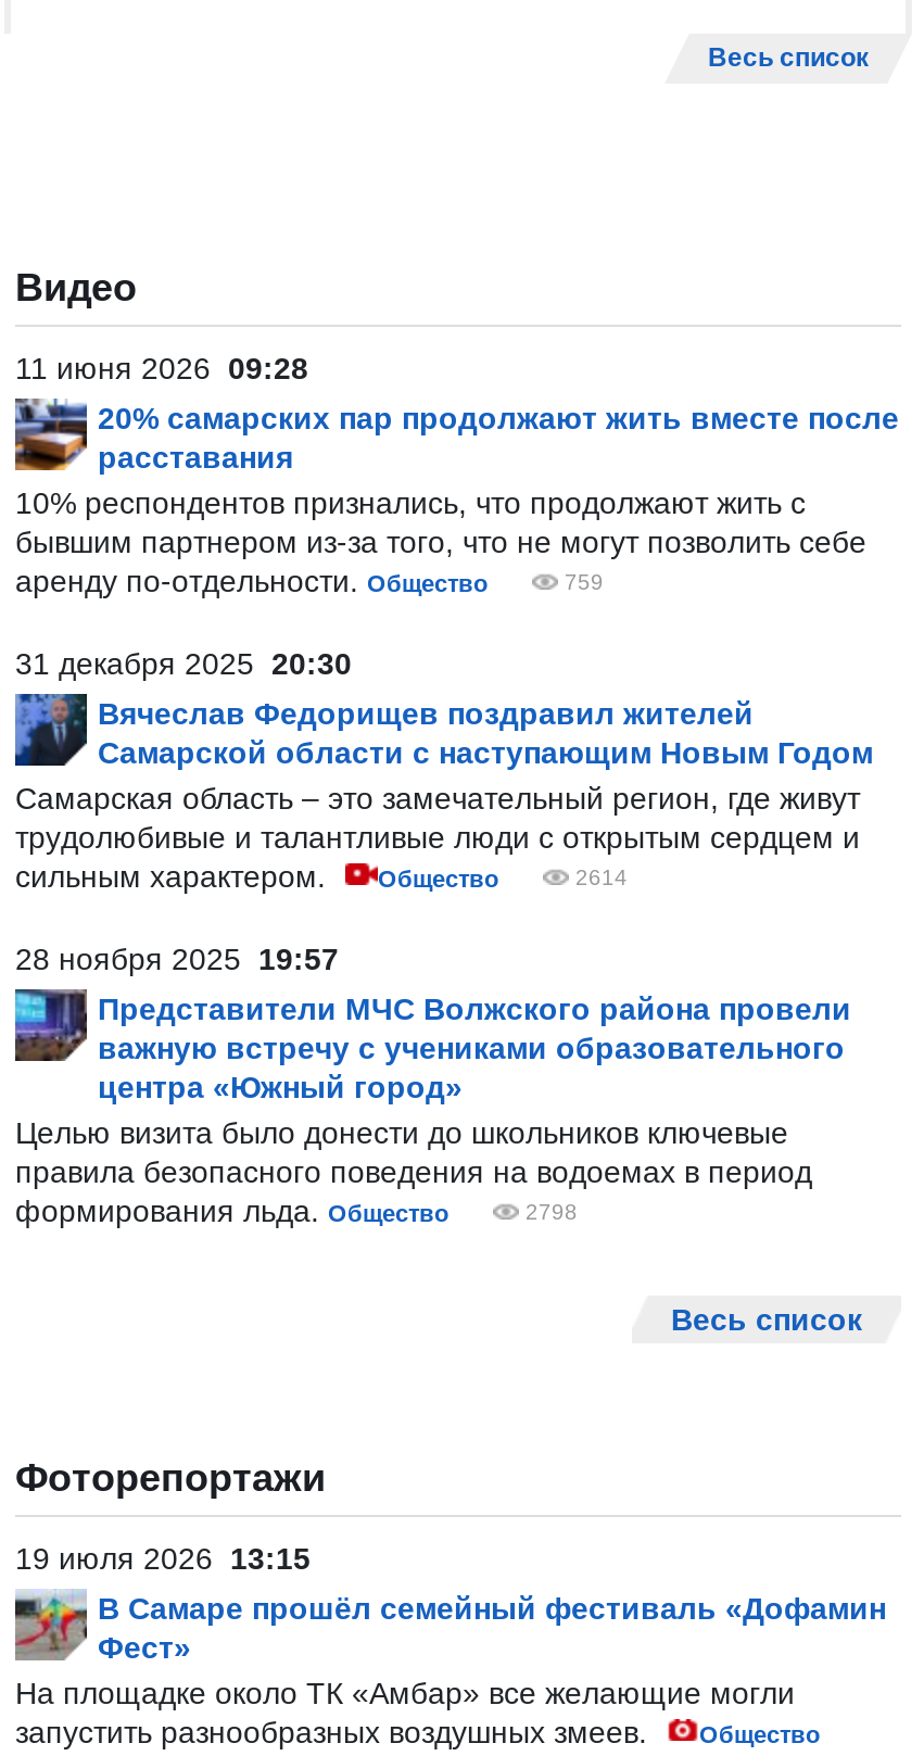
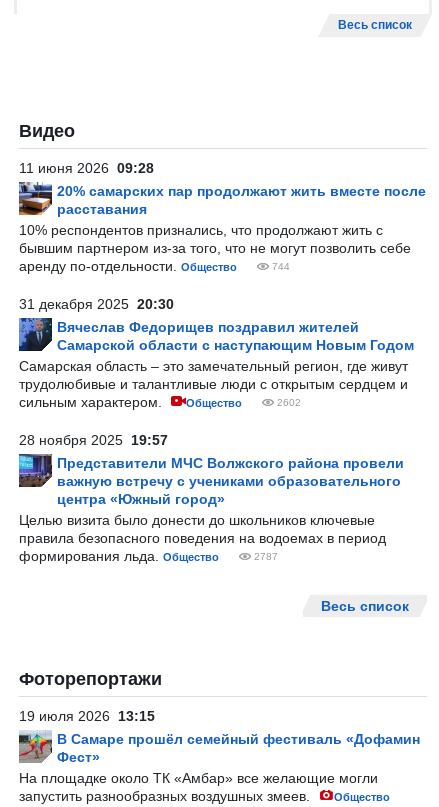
[565,570,604,594] 759 -> [272,261,290,272] 744
[575,866,628,889] 2614 -> [277,397,301,408] 2602
[526,1200,578,1224] 2798 -> [254,551,278,562] 2787

